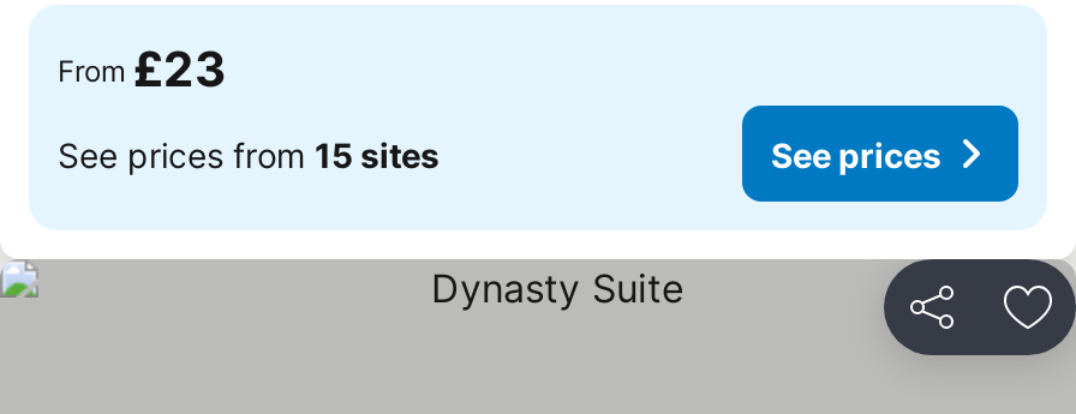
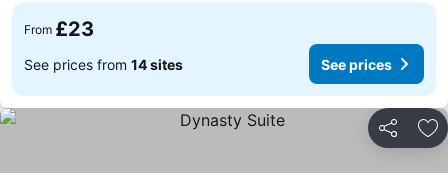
[58,133,440,174] See prices from 15 sites -> [24,55,183,72] See prices from 14 sites

